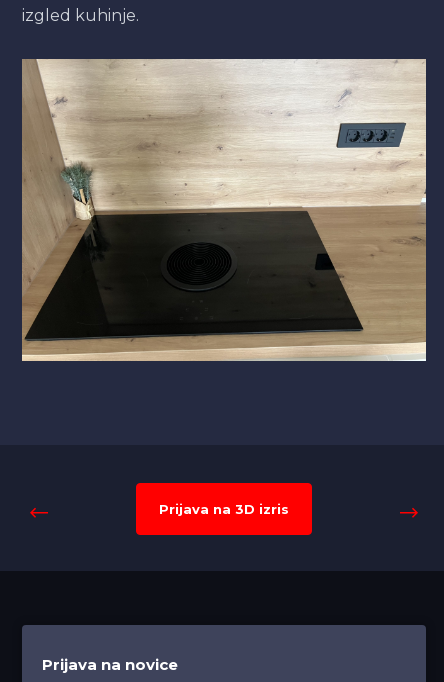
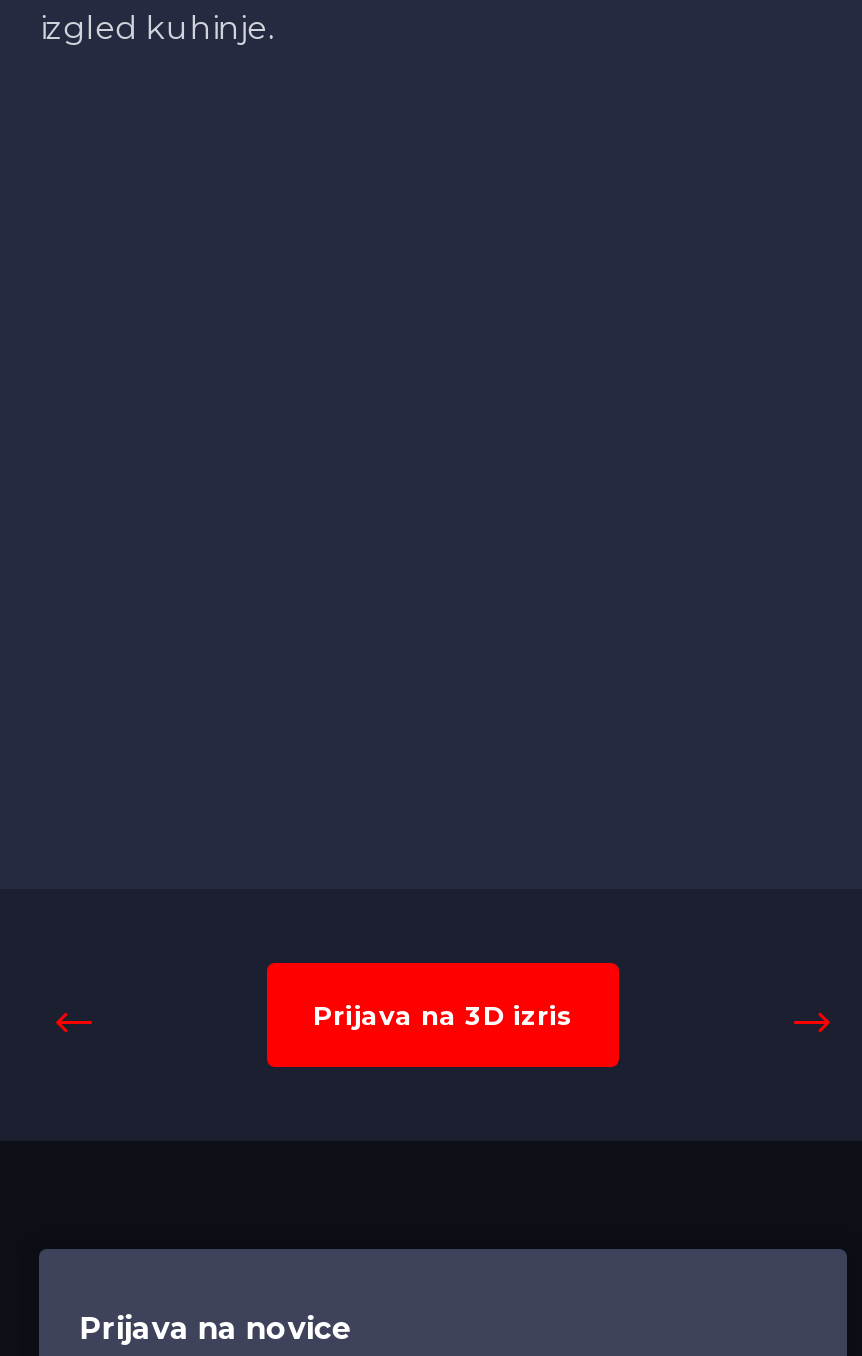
[21,58,427,362] [image] -> none

